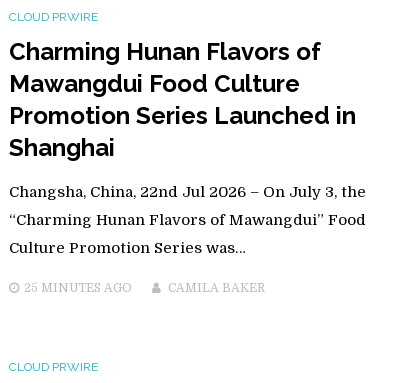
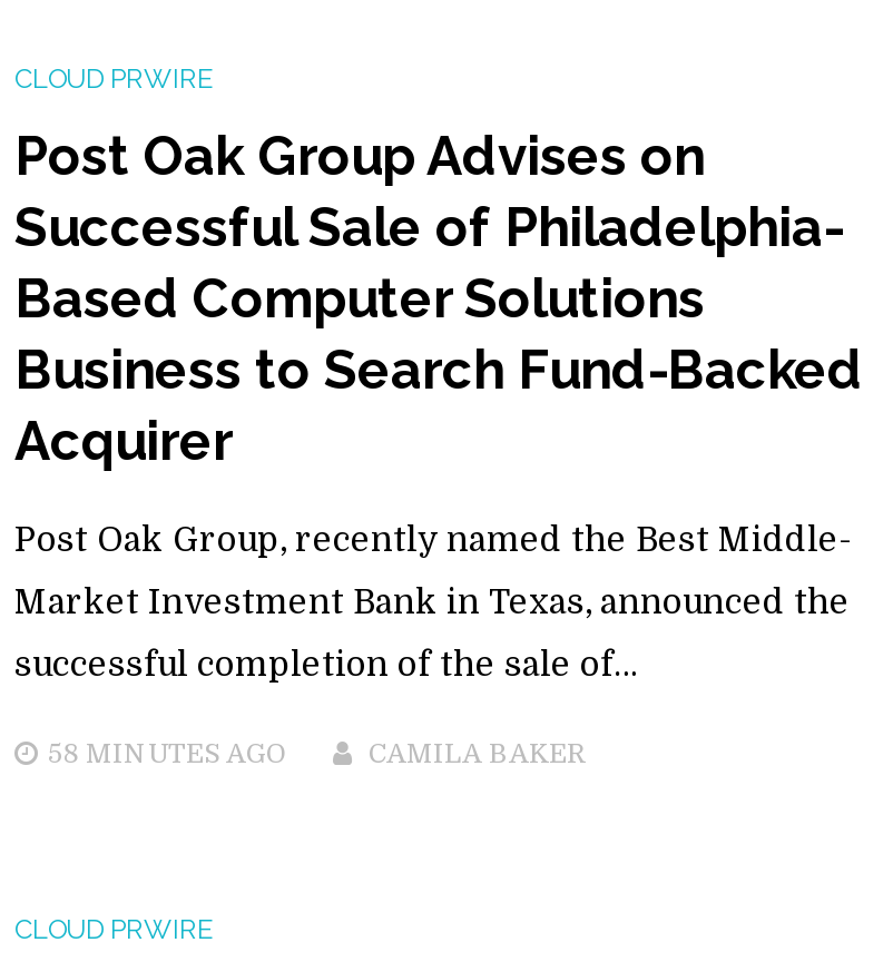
[9,37,356,162] Charming Hunan Flavors of | Mawangdui Food Culture | Promotion Series Launched in | Shanghai -> [14,124,863,474] Post Oak Group Advises on | Successful Sale of Philadelphia- | Based Computer Solutions | Business to Search Fund-Backed | Acquirer
[9,183,366,201] Changsha, China, 22nd Jul 2026 – On July 3, the -> [14,520,852,560] Post Oak Group, recently named the Best Middle-
[9,211,366,229] “Charming Hunan Flavors of Mawangdui” Food -> [14,583,850,623] Market Investment Bank in Texas, announced the
[9,239,246,257] Culture Promotion Series was… -> [14,645,638,685] successful completion of the sale of…
[24,281,132,295] 25 MINUTES AGO -> [48,739,288,770] 58 MINUTES AGO

